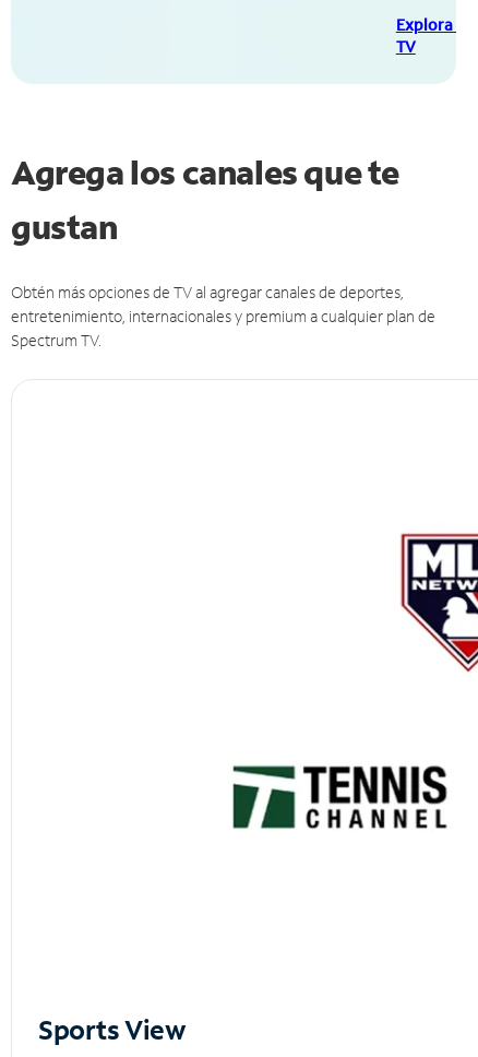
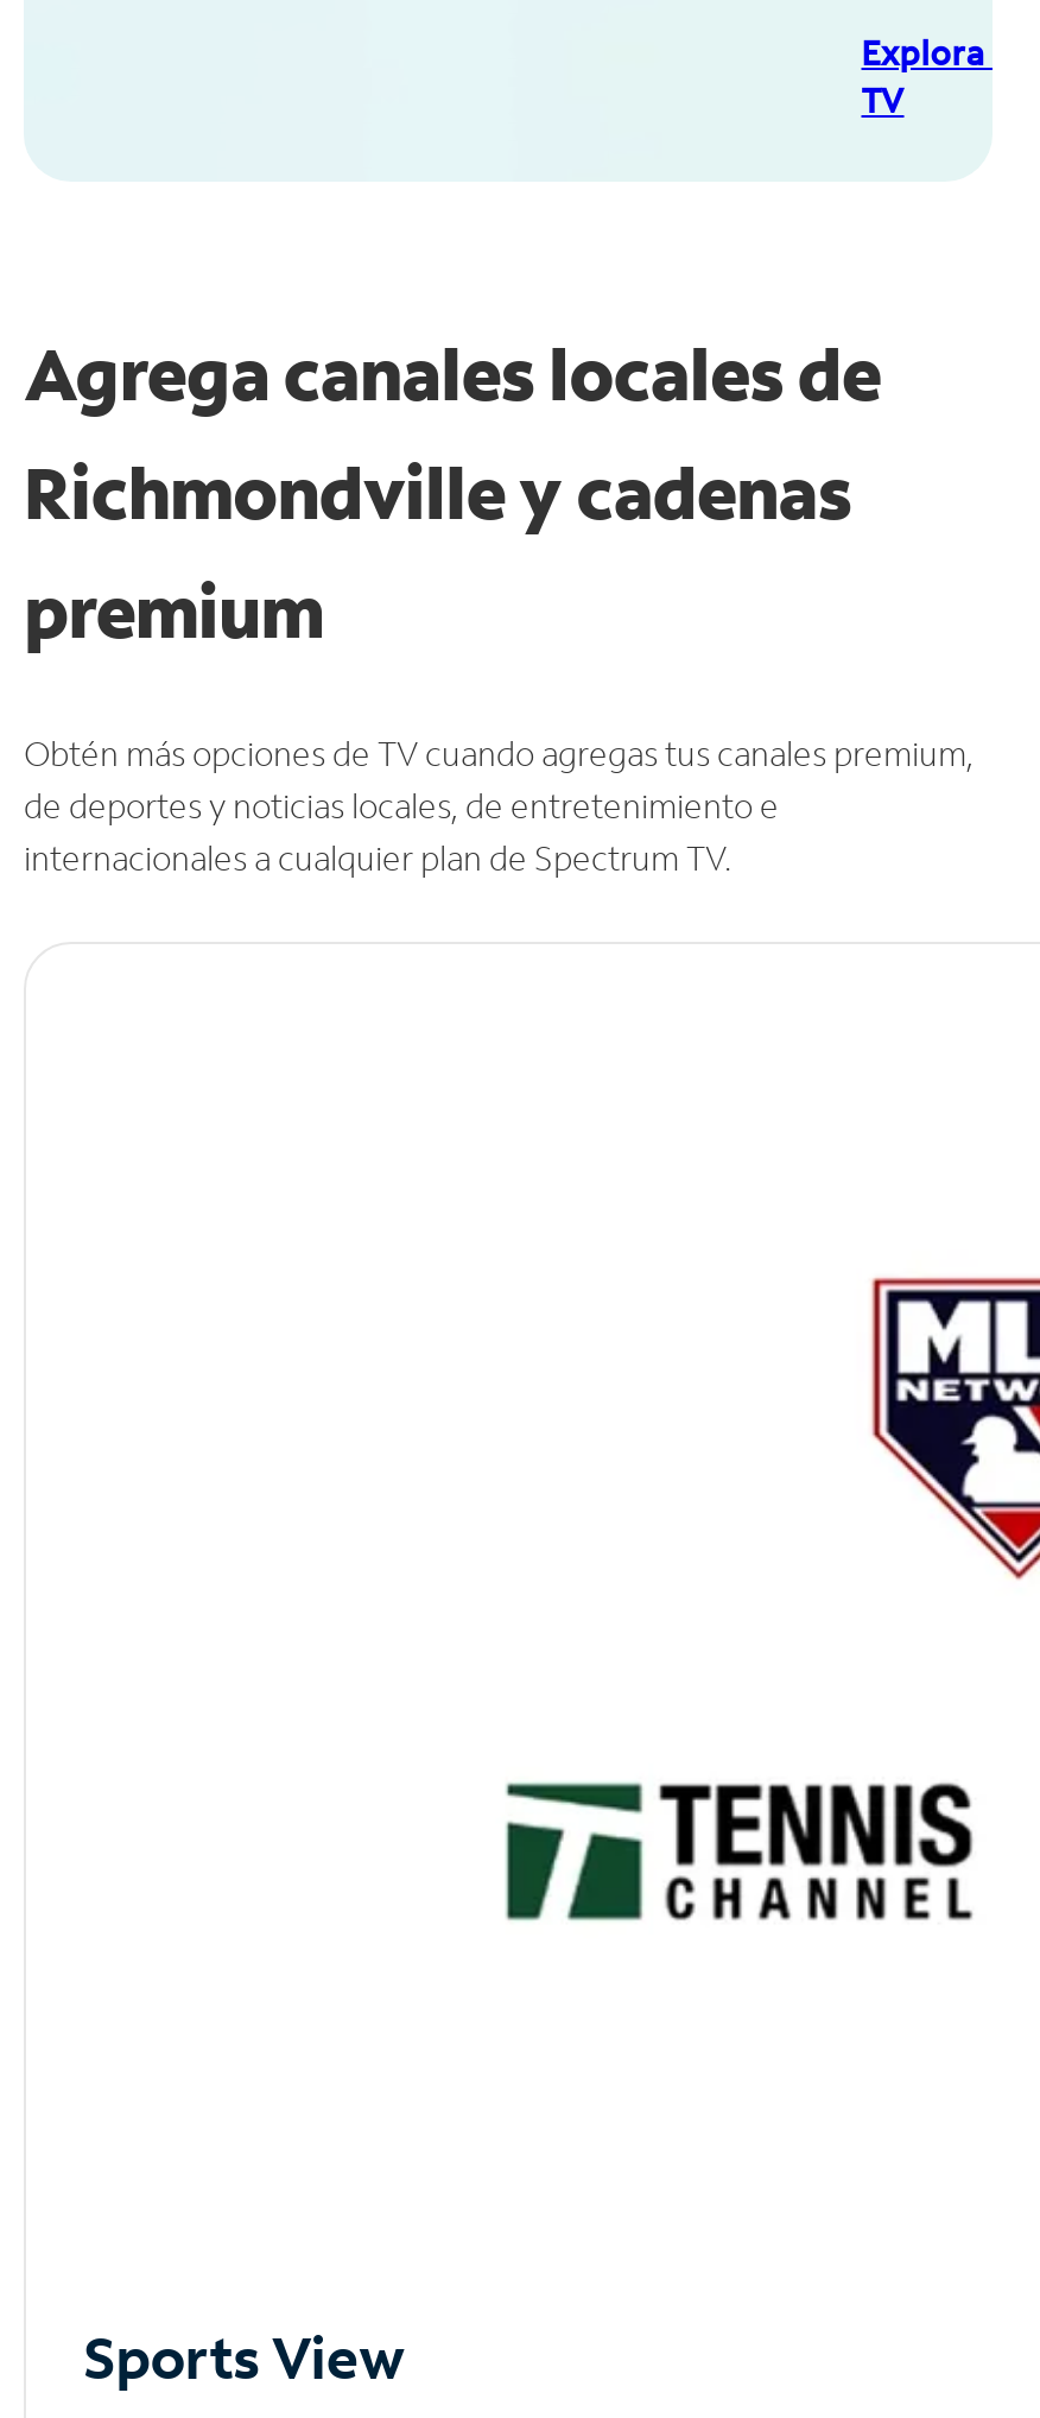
[11,150,399,248] Agrega los canales que te | gustan -> [24,326,881,656] Agrega canales locales de | Richmondville y cadenas | premium
[11,282,435,350] Obtén más opciones de TV al agregar canales de deportes, | entretenimiento, internacionales y premium a cualquier plan de | Spectrum TV. -> [24,730,974,880] Obtén más opciones de TV cuando agregas tus canales premium, | de deportes y noticias locales, de entretenimiento e | internacionales a cualquier plan de Spectrum TV.

